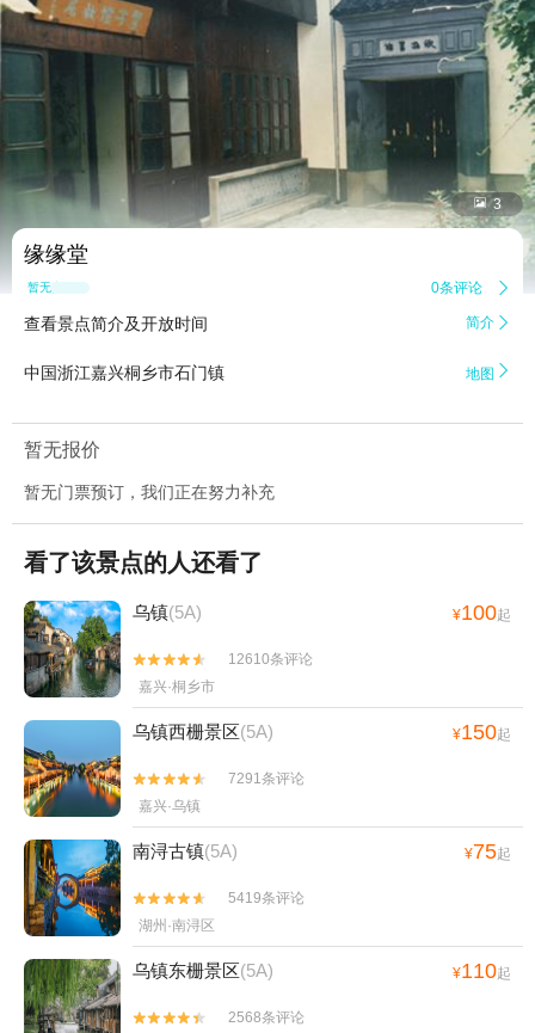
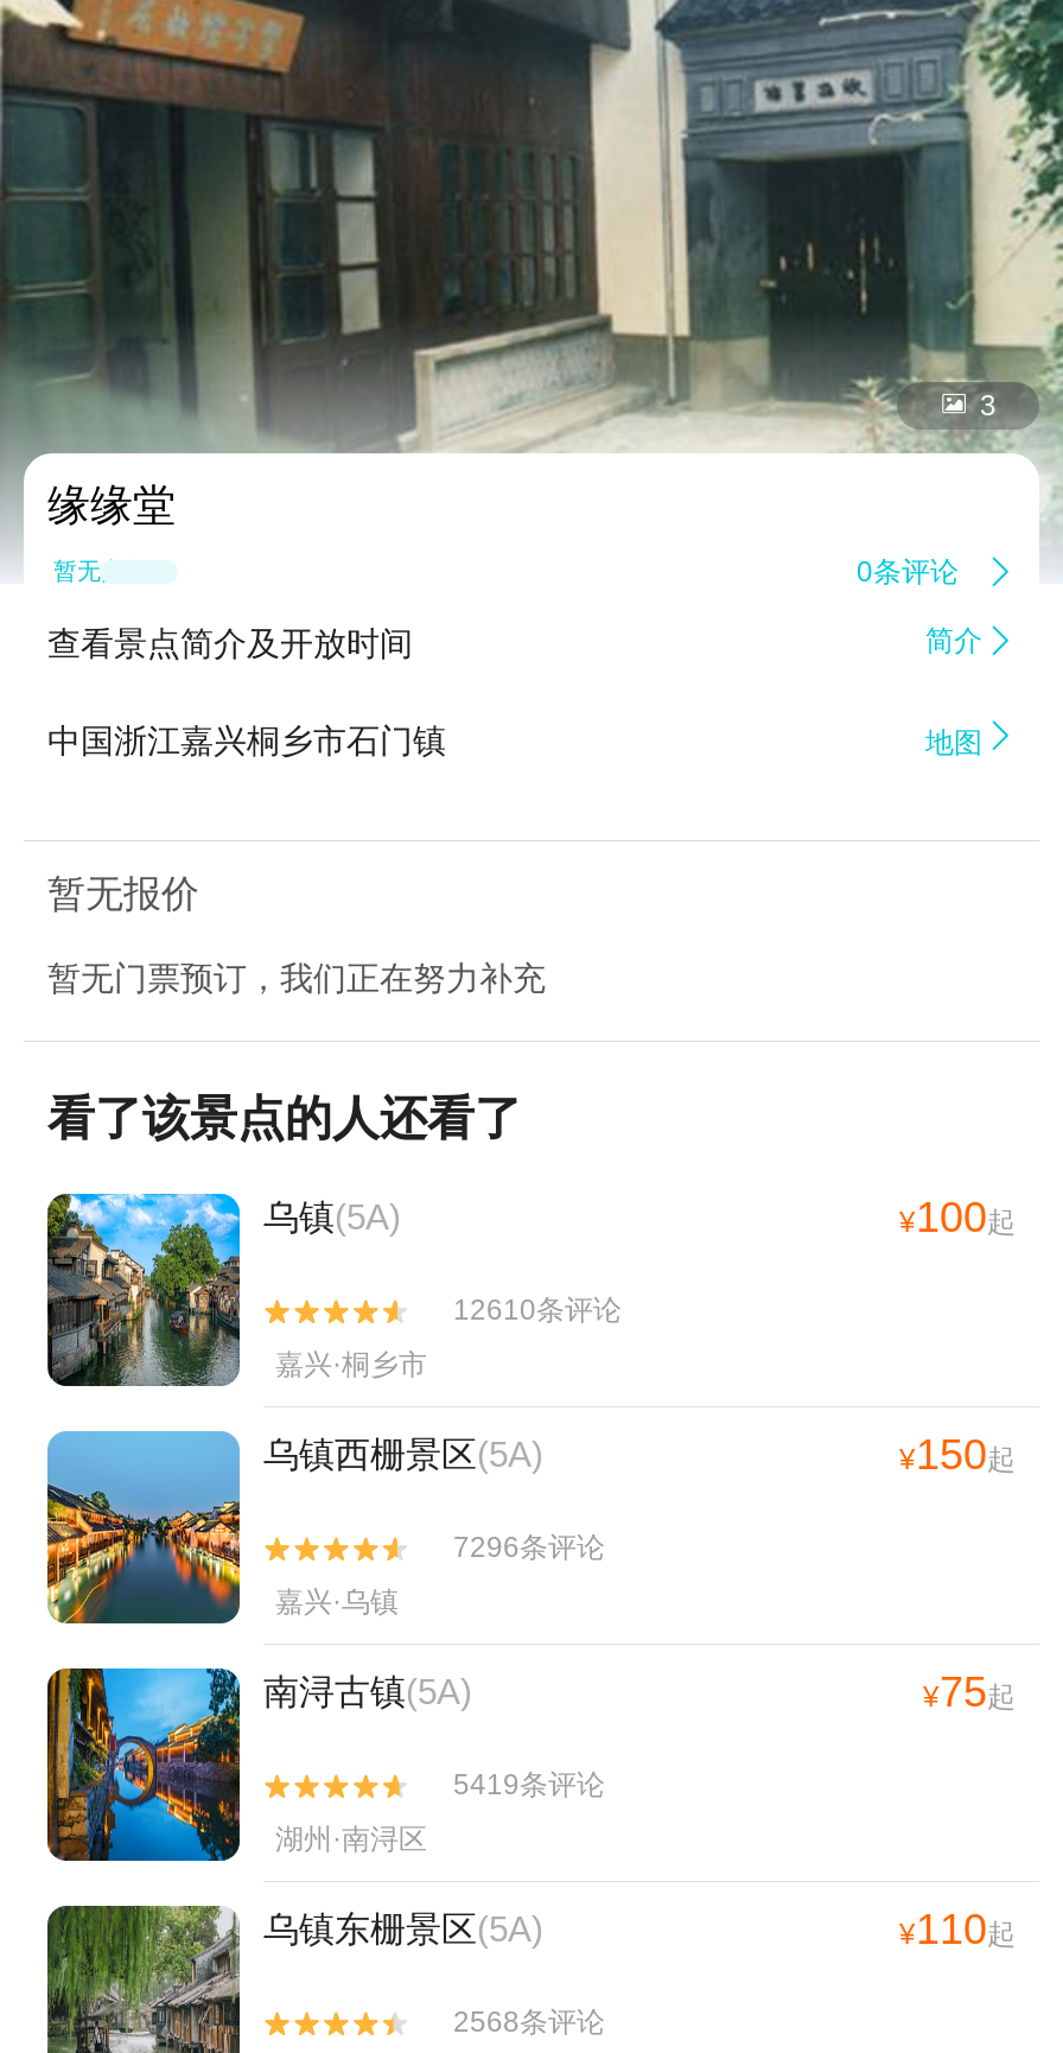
[228,770,305,787] 7291条评论 -> [453,1530,605,1563] 7296条评论

